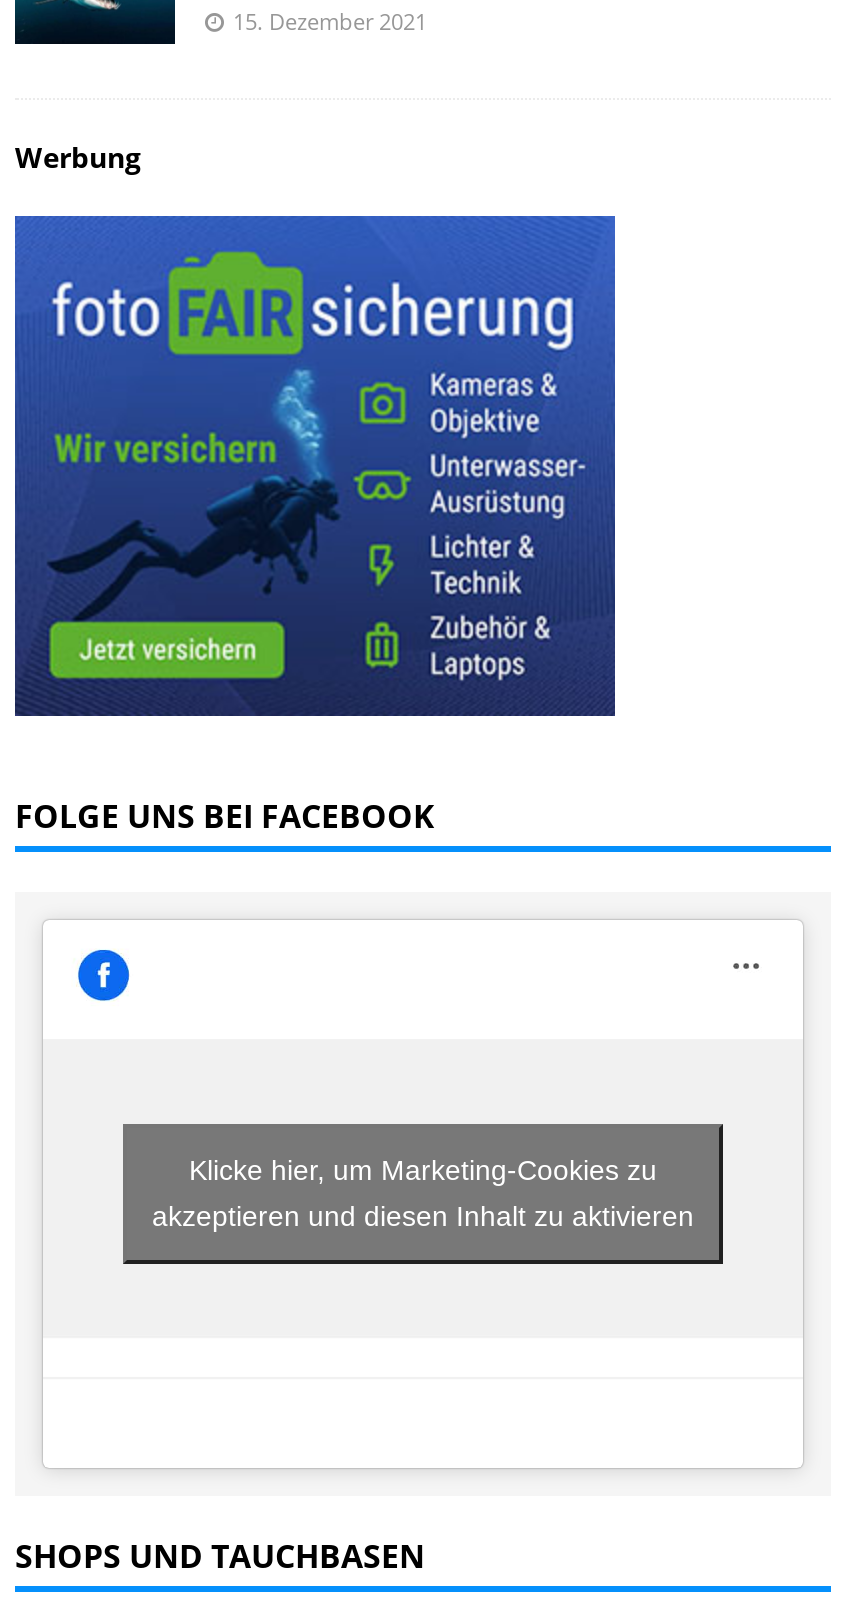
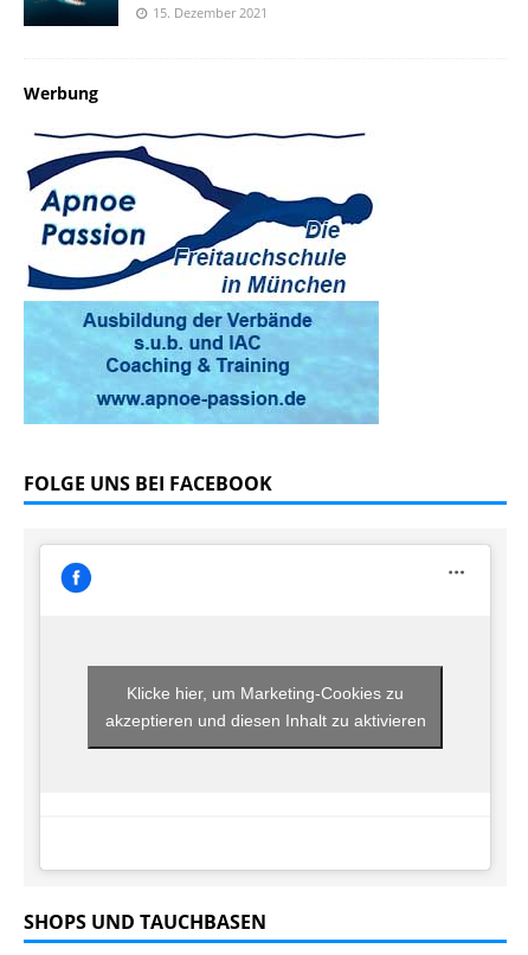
[13,214,617,718] [image] -> [24,128,379,424] [image]

